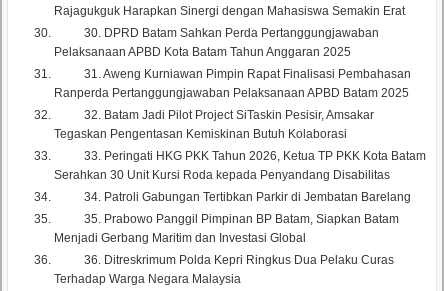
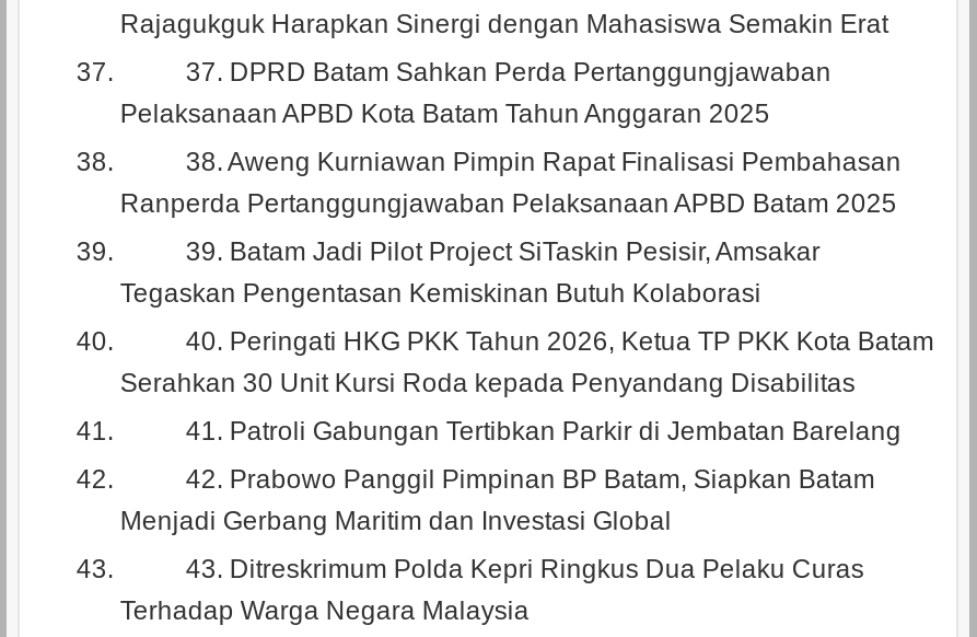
[84,26,379,40] 30. DPRD Batam Sahkan Perda Pertanggungjawaban -> [186,57,831,87] 37. DPRD Batam Sahkan Perda Pertanggungjawaban
[84,67,411,81] 31. Aweng Kurniawan Pimpin Rapat Finalisasi Pembahasan -> [186,146,901,177] 38. Aweng Kurniawan Pimpin Rapat Finalisasi Pembahasan
[84,108,374,122] 32. Batam Jadi Pilot Project SiTaskin Pesisir, Amsakar -> [186,236,820,267] 39. Batam Jadi Pilot Project SiTaskin Pesisir, Amsakar
[84,149,426,163] 33. Peringati HKG PKK Tahun 2026, Ketua TP PKK Kota Batam -> [186,326,934,357] 40. Peringati HKG PKK Tahun 2026, Ketua TP PKK Kota Batam
[84,190,411,204] 34. Patroli Gabungan Tertibkan Parkir di Jembatan Barelang -> [186,416,901,446] 41. Patroli Gabungan Tertibkan Parkir di Jembatan Barelang
[84,212,399,226] 35. Prabowo Panggil Pimpinan BP Batam, Siapkan Batam -> [186,464,875,494] 42. Prabowo Panggil Pimpinan BP Batam, Siapkan Batam
[84,253,394,267] 36. Ditreskrimum Polda Kepri Ringkus Dua Pelaku Curas -> [186,554,864,584] 43. Ditreskrimum Polda Kepri Ringkus Dua Pelaku Curas

